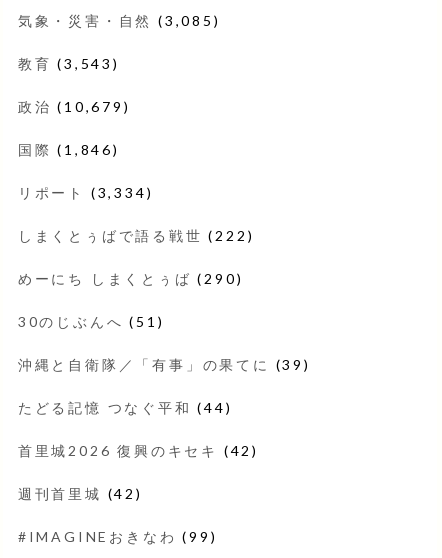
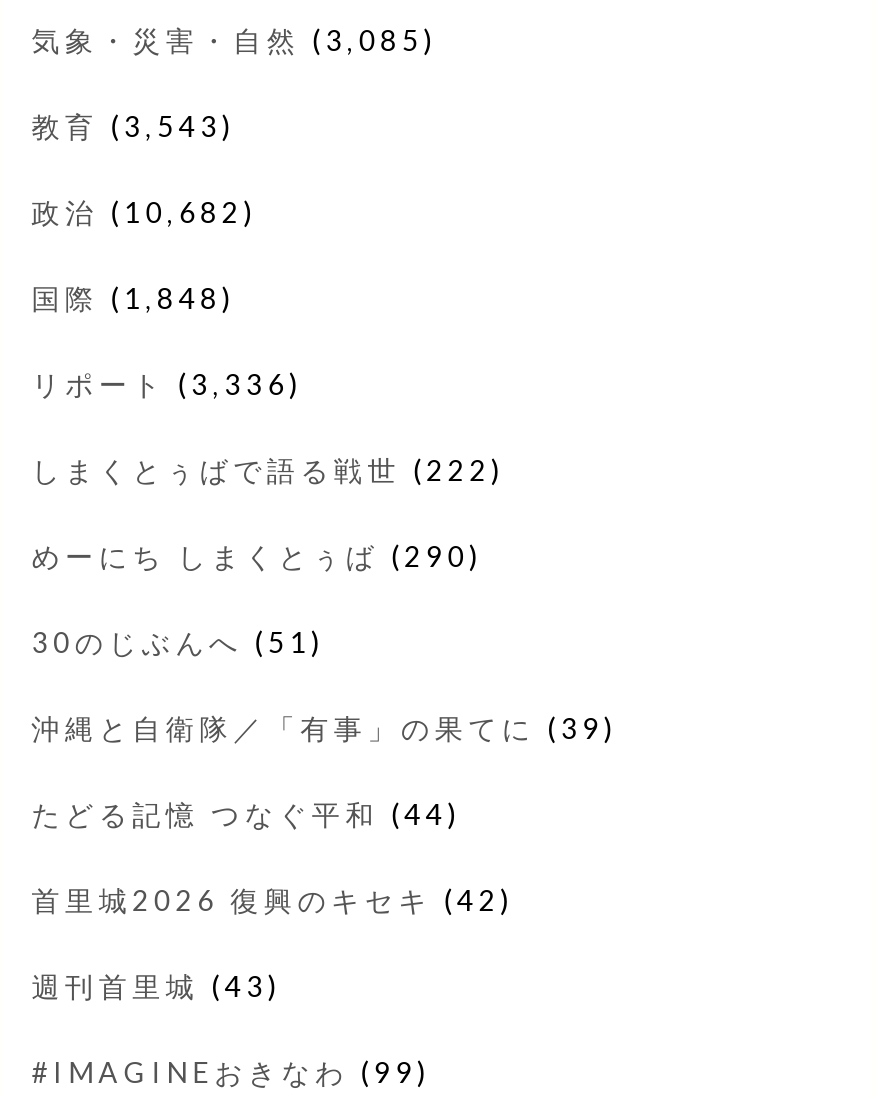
[18,98,130,115] 政治(10,679) -> [31,194,257,228] 政治(10,682)
[18,141,120,158] 国際(1,846) -> [31,280,235,314] 国際(1,848)
[18,184,153,201] リポート(3,334) -> [31,366,303,400] リポート(3,336)
[18,485,143,502] 週刊首里城(42) -> [31,968,281,1002] 週刊首里城(43)

